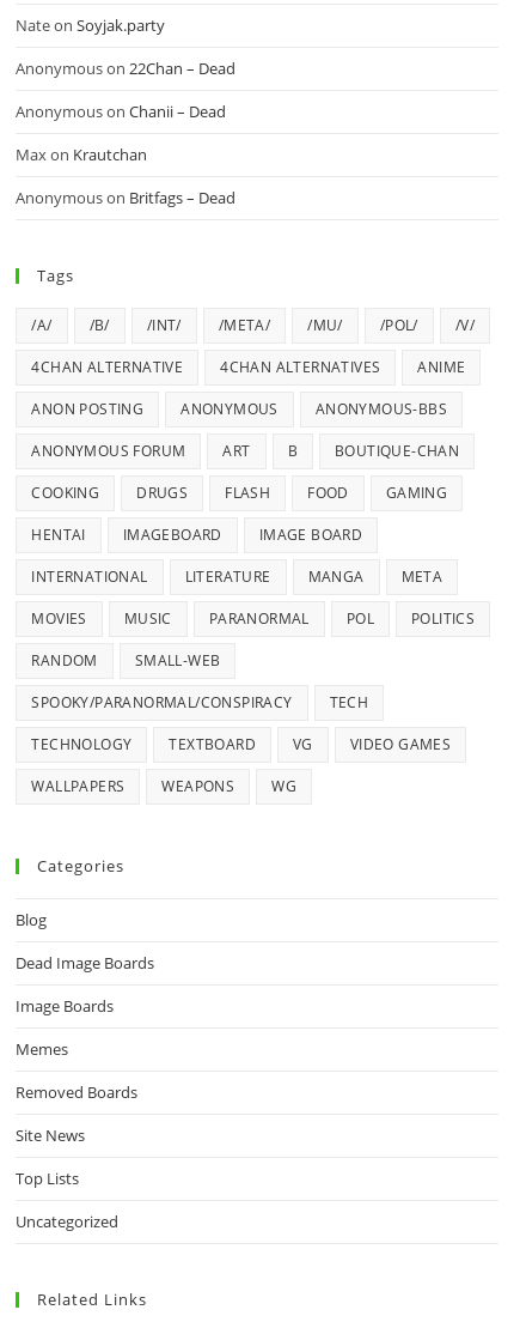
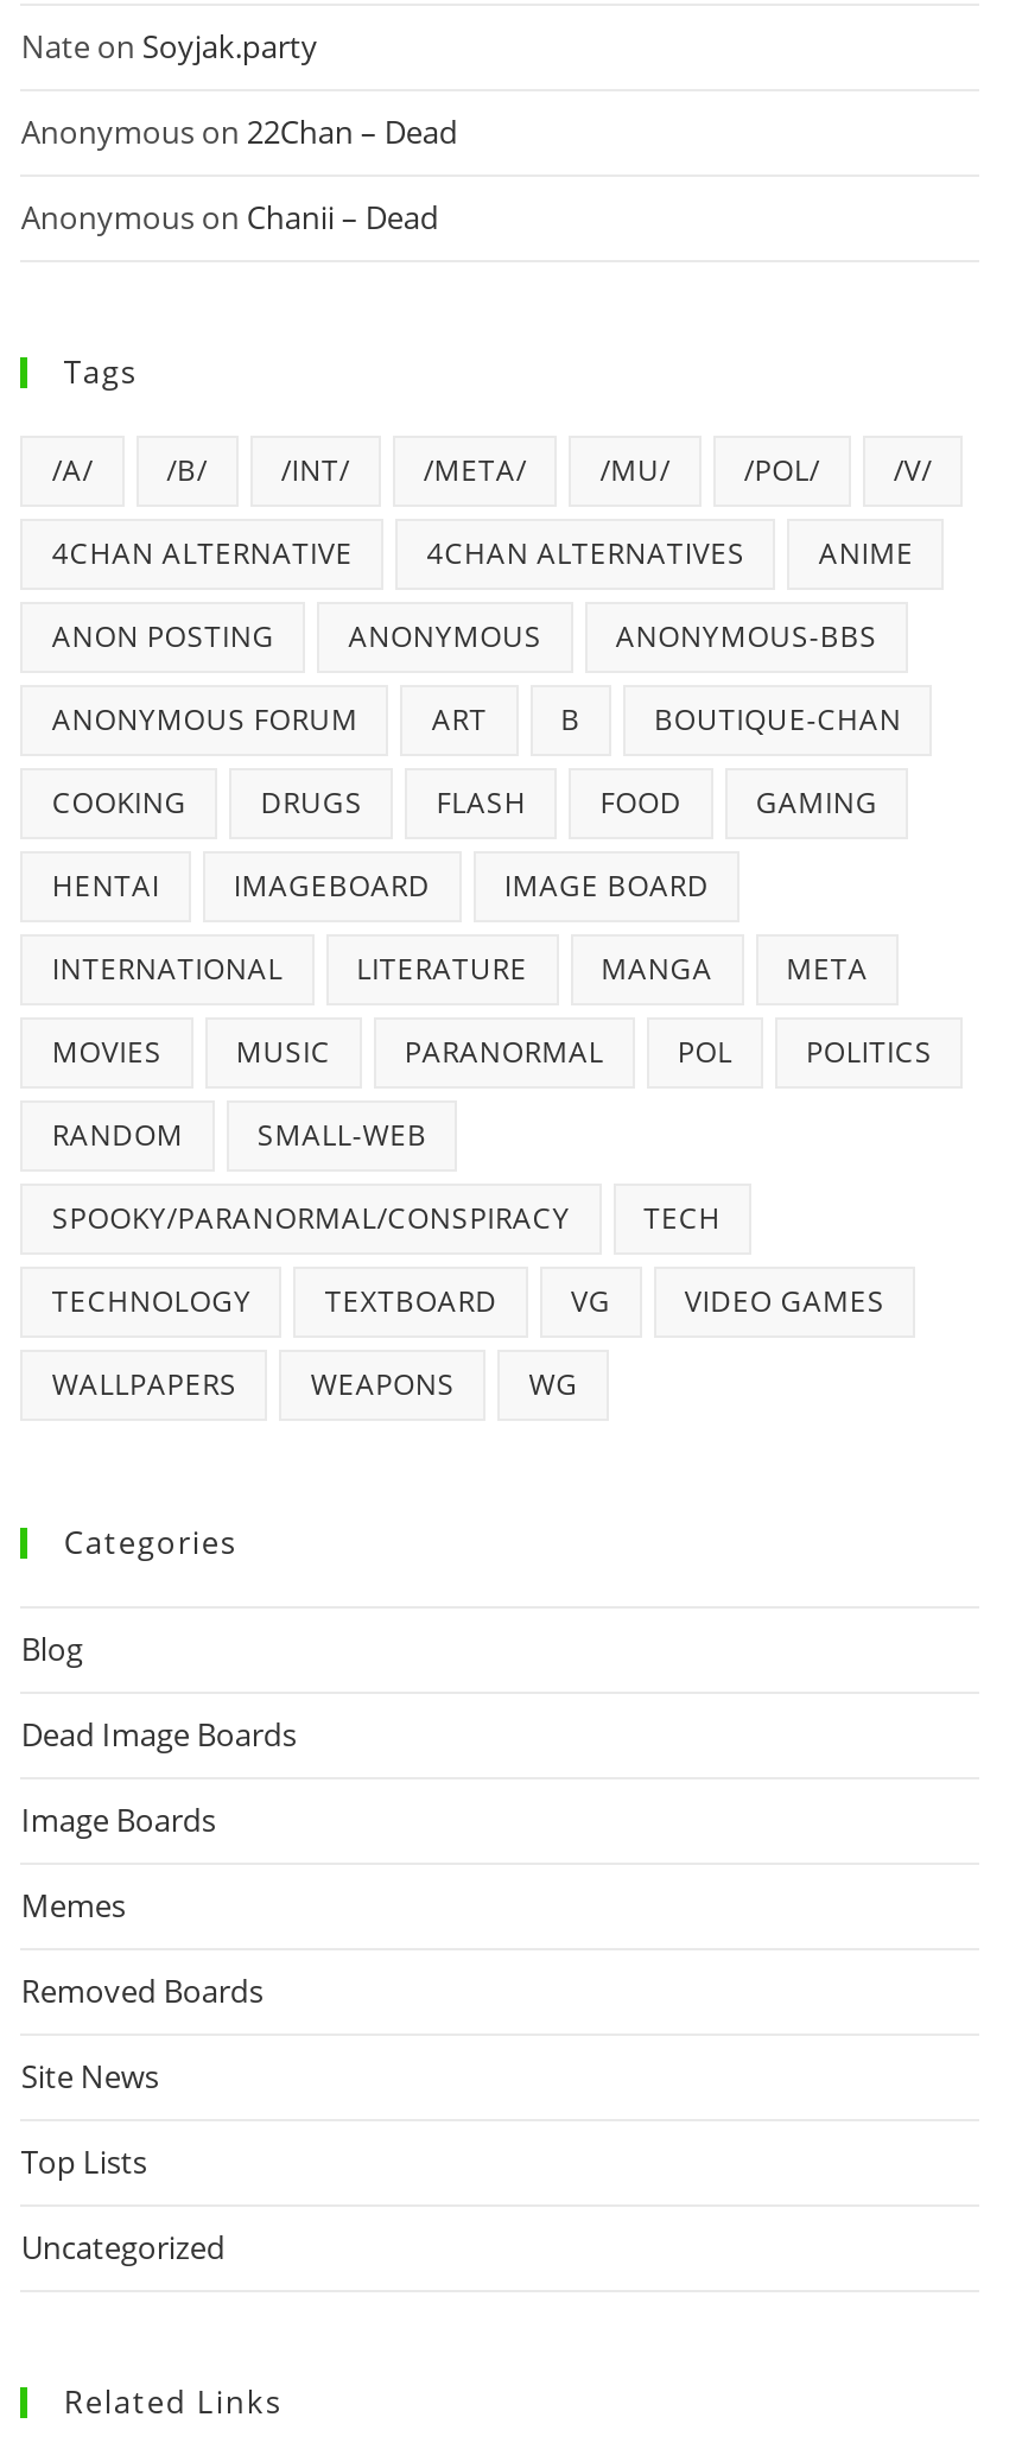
[16,144,236,209] Max on Krautchan | Anonymous on Britfags – Dead -> none

